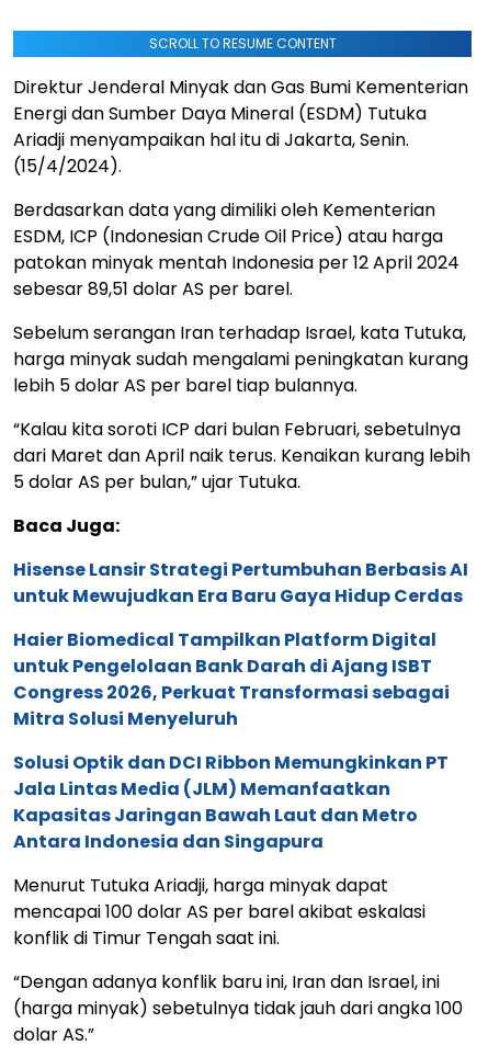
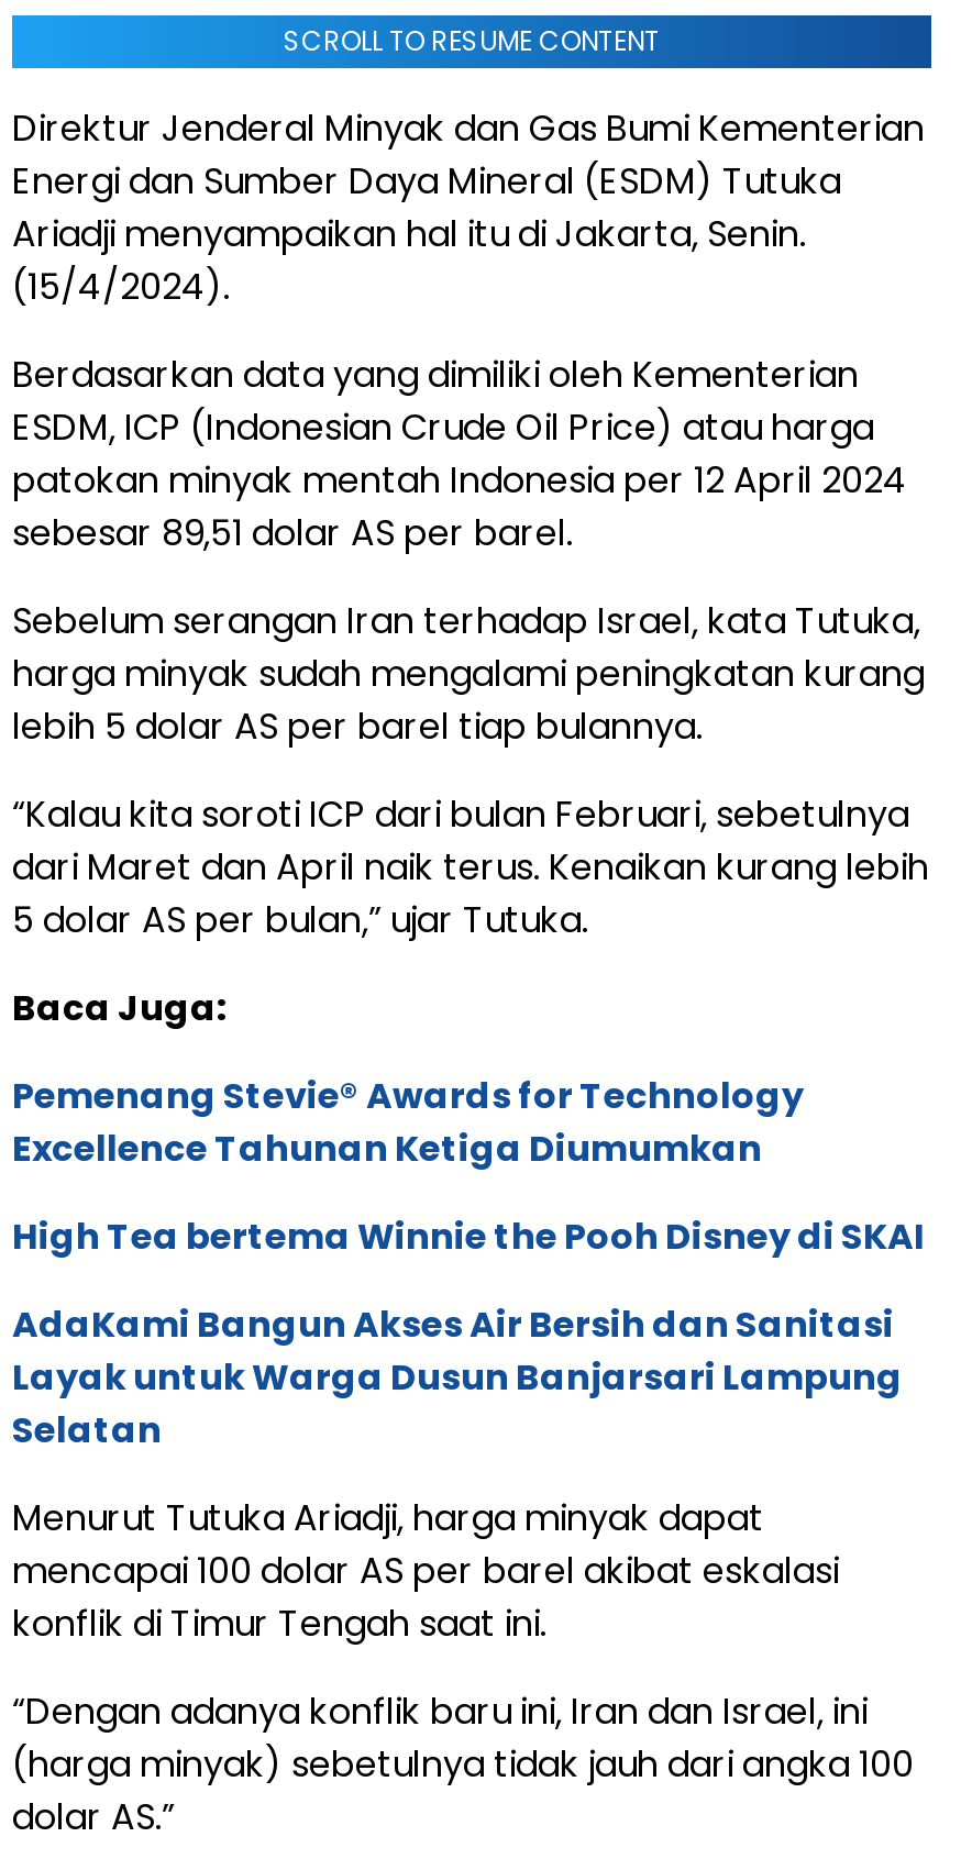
[13,557,468,609] Hisense Lansir Strategi Pertumbuhan Berbasis AI | untuk Mewujudkan Era Baru Gaya Hidup Cerdas -> [12,1071,804,1174] Pemenang Stevie® Awards for Technology | Excellence Tahunan Ketiga Diumumkan
[13,628,450,732] Haier Biomedical Tampilkan Platform Digital | untuk Pengelolaan Bank Darah di Ajang ISBT | Congress 2026, Perkuat Transformasi sebagai | Mitra Solusi Menyeluruh -> [12,1211,925,1262] High Tea bertema Winnie the Pooh Disney di SKAI
[13,750,449,855] Solusi Optik dan DCI Ribbon Memungkinkan PT | Jala Lintas Media (JLM) Memanfaatkan | Kapasitas Jaringan Bawah Laut dan Metro | Antara Indonesia dan Singapura -> [12,1299,903,1455] AdaKami Bangun Akses Air Bersih dan Sanitasi | Layak untuk Warga Dusun Banjarsari Lampung | Selatan

